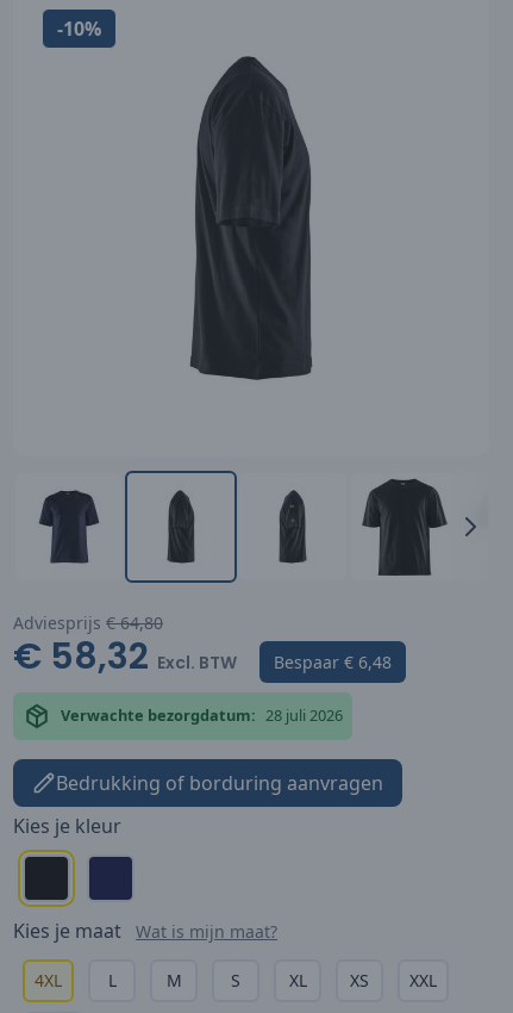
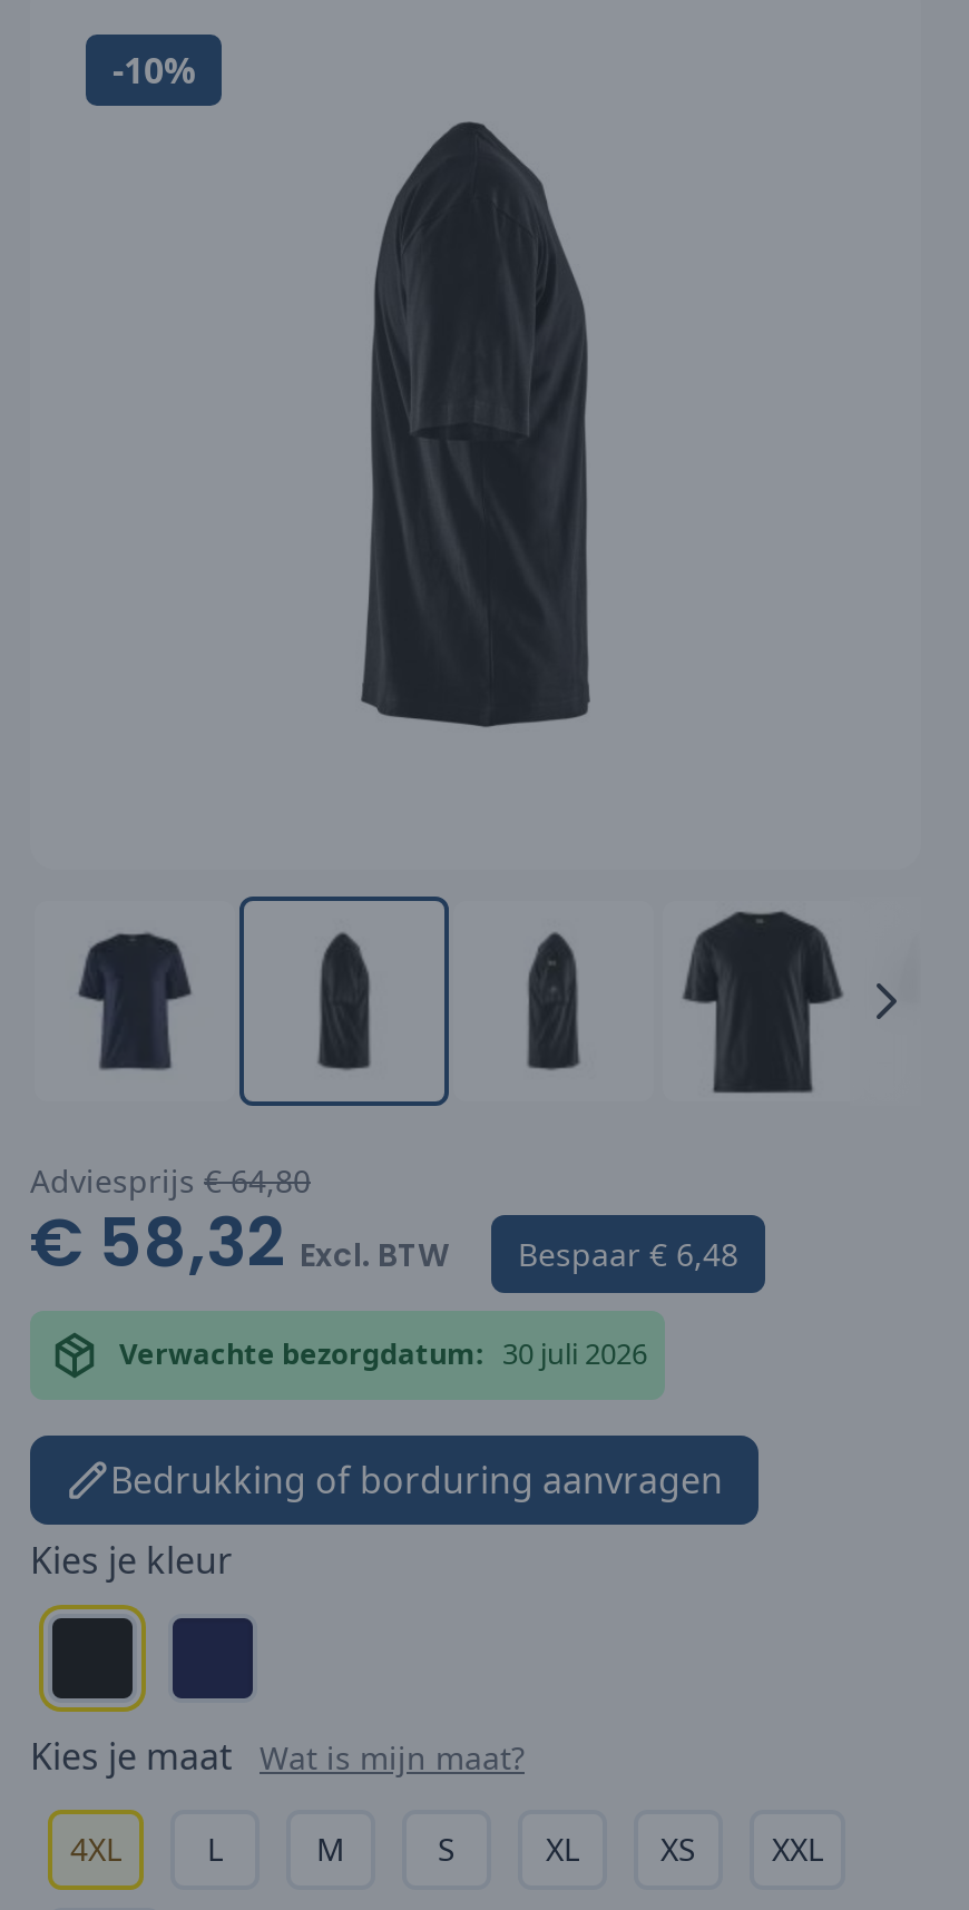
[61,705,343,726] Verwachte bezorgdatum: 28 juli 2026 -> [119,1334,647,1374] Verwachte bezorgdatum: 30 juli 2026

